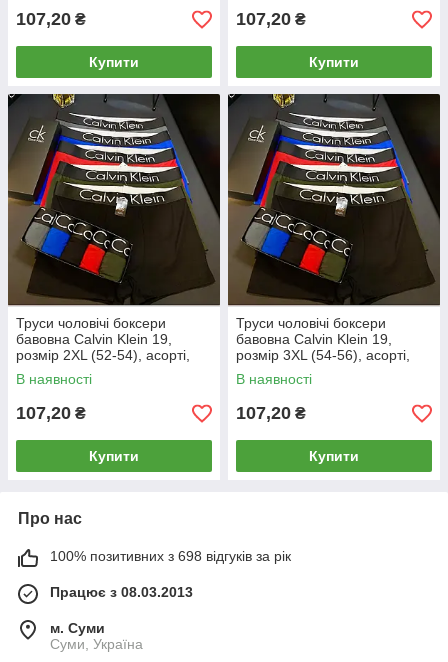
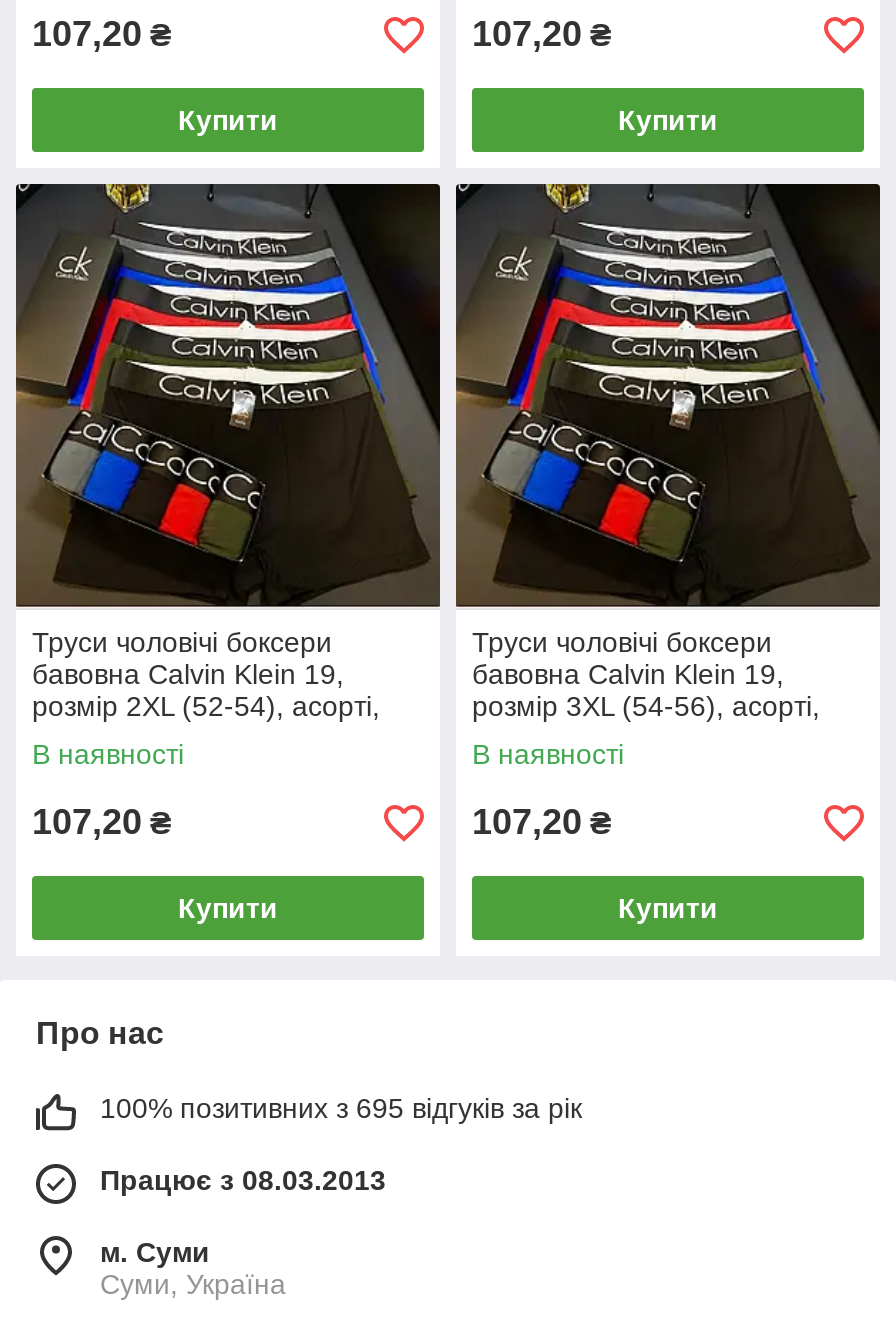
[50,548,291,564] 100% позитивних з 698 відгуків за рік -> [100,1092,582,1124] 100% позитивних з 695 відгуків за рік

